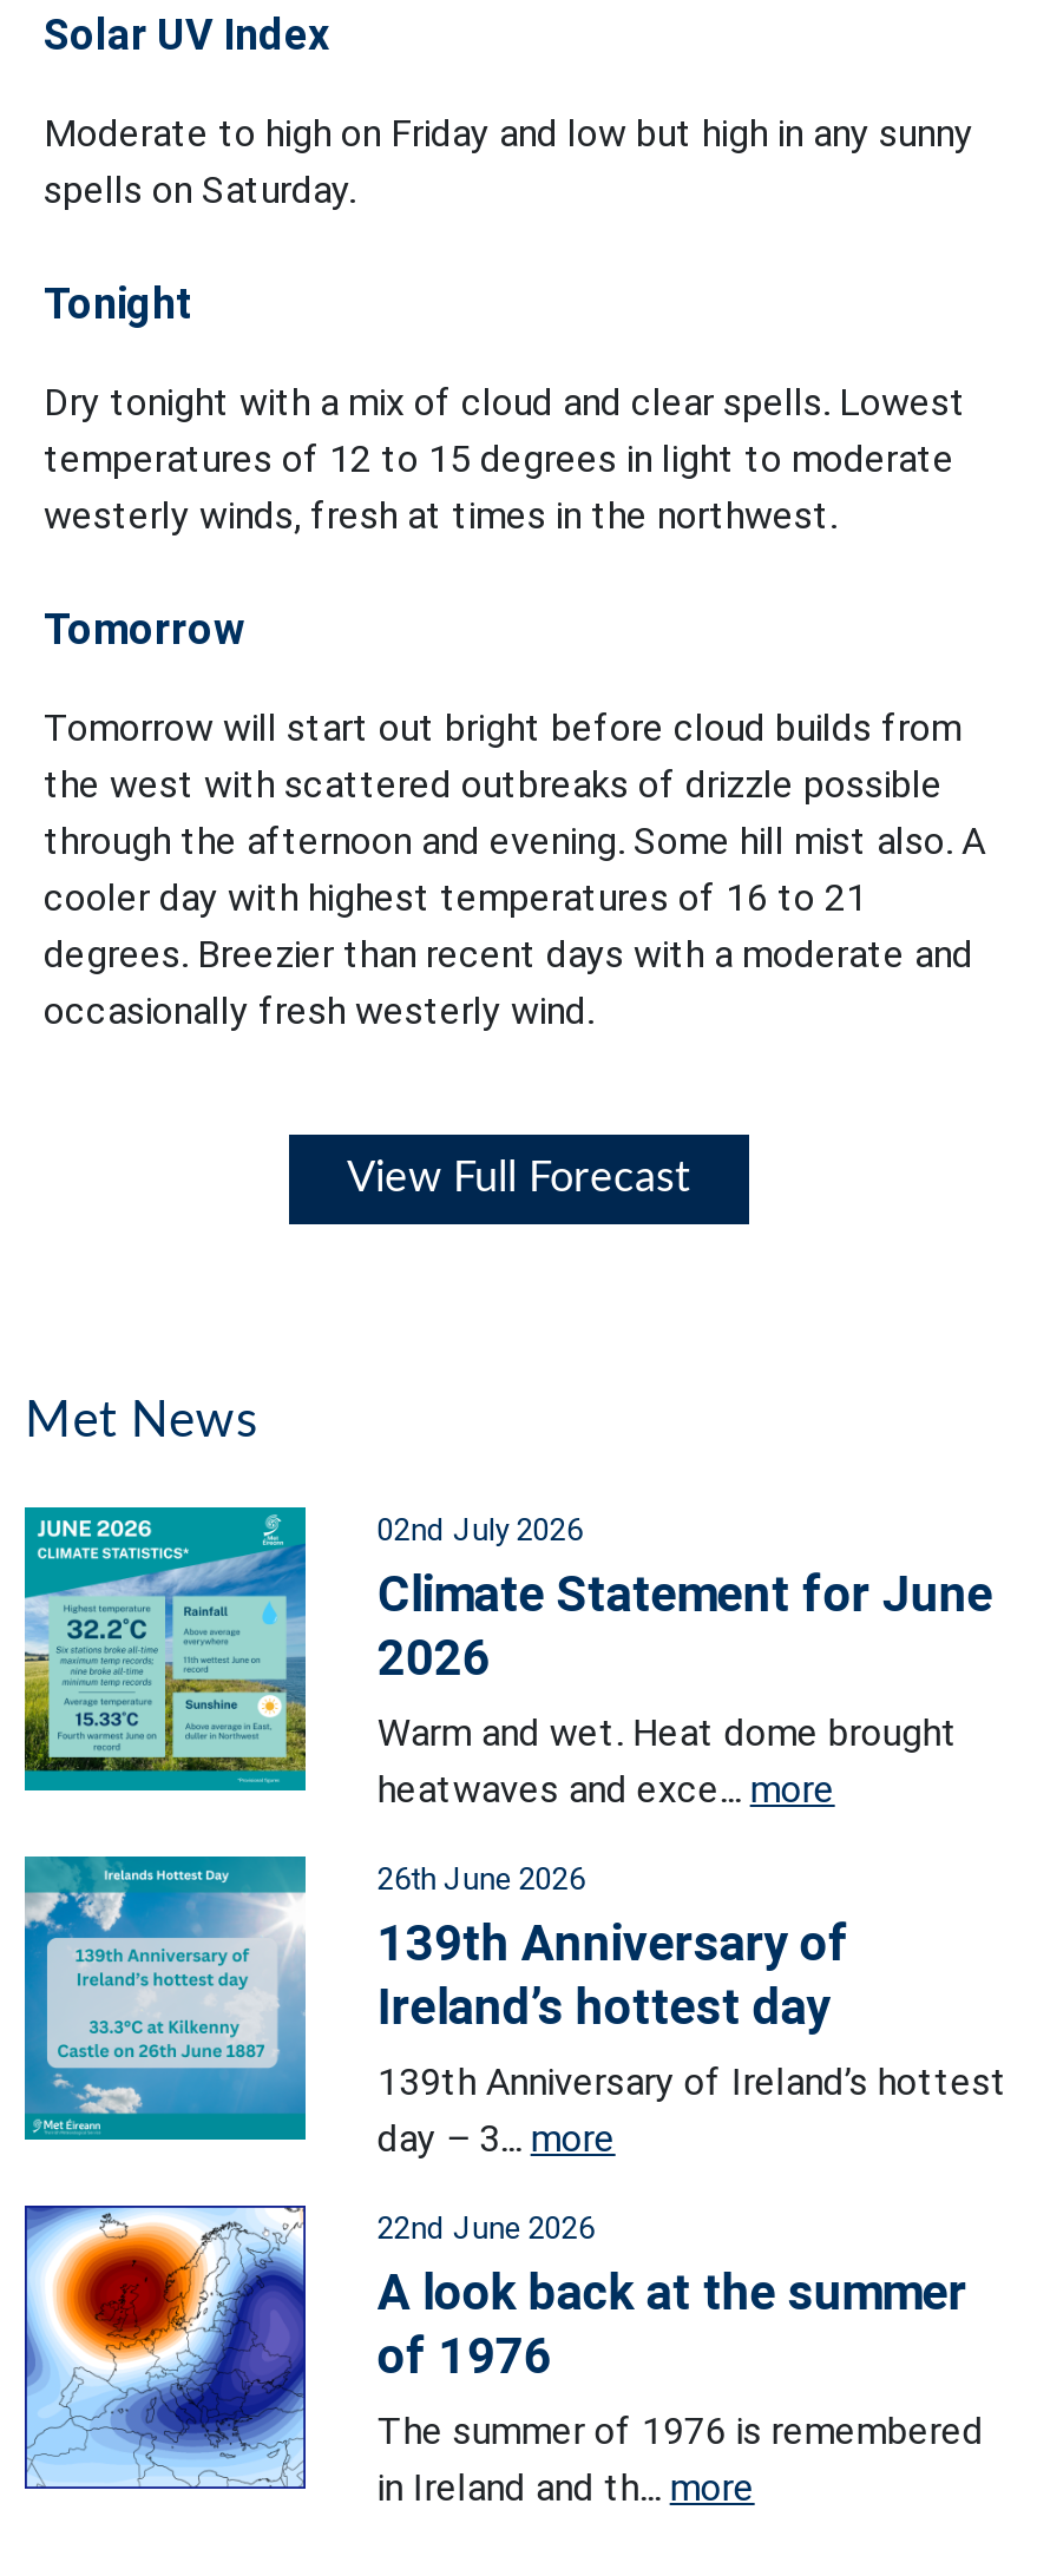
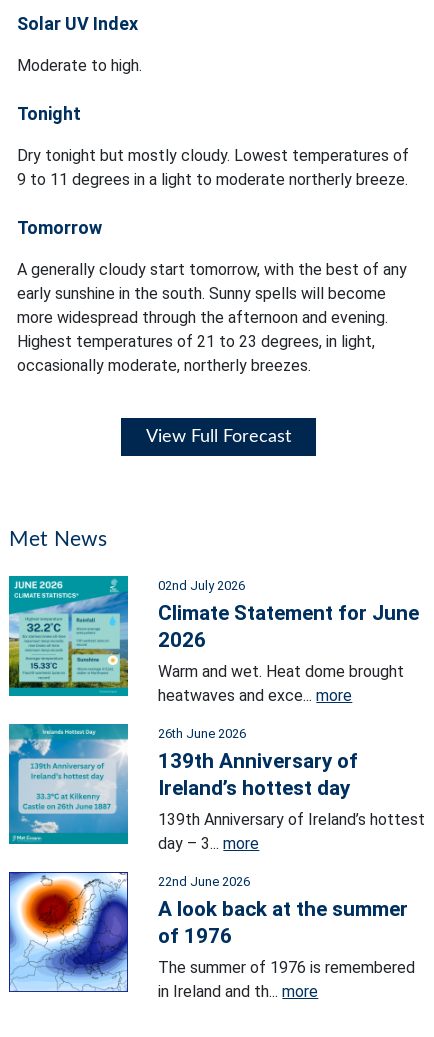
[44,112,973,213] Moderate to high on Friday and low but high in any sunny | spells on Saturday. -> [17,56,142,75] Moderate to high.
[44,381,966,539] Dry tonight with a mix of cloud and clear spells. Lowest | temperatures of 12 to 15 degrees in light to moderate | westerly winds, fresh at times in the northwest. -> [17,146,409,189] Dry tonight but mostly cloudy. Lowest temperatures of | 9 to 11 degrees in a light to moderate northerly breeze.
[44,706,985,1034] Tomorrow will start out bright before cloud builds from | the west with scattered outbreaks of drizzle possible | through the afternoon and evening. Some hill mist also. A | cooler day with highest temperatures of 16 to 21 | degrees. Breezier than recent days with a moderate and | occasionally fresh westerly wind. -> [17,260,407,375] A generally cloudy start tomorrow, with the best of any | early sunshine in the south. Sunny spells will become | more widespread through the afternoon and evening. | Highest temperatures of 21 to 23 degrees, in light, | occasionally moderate, northerly breezes.

